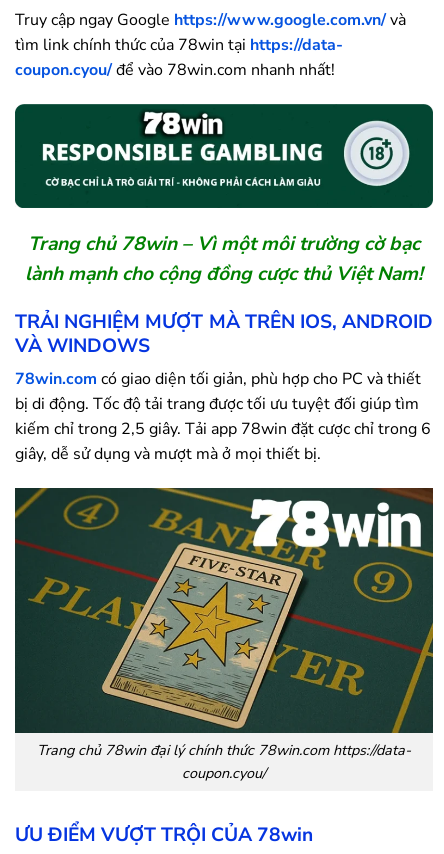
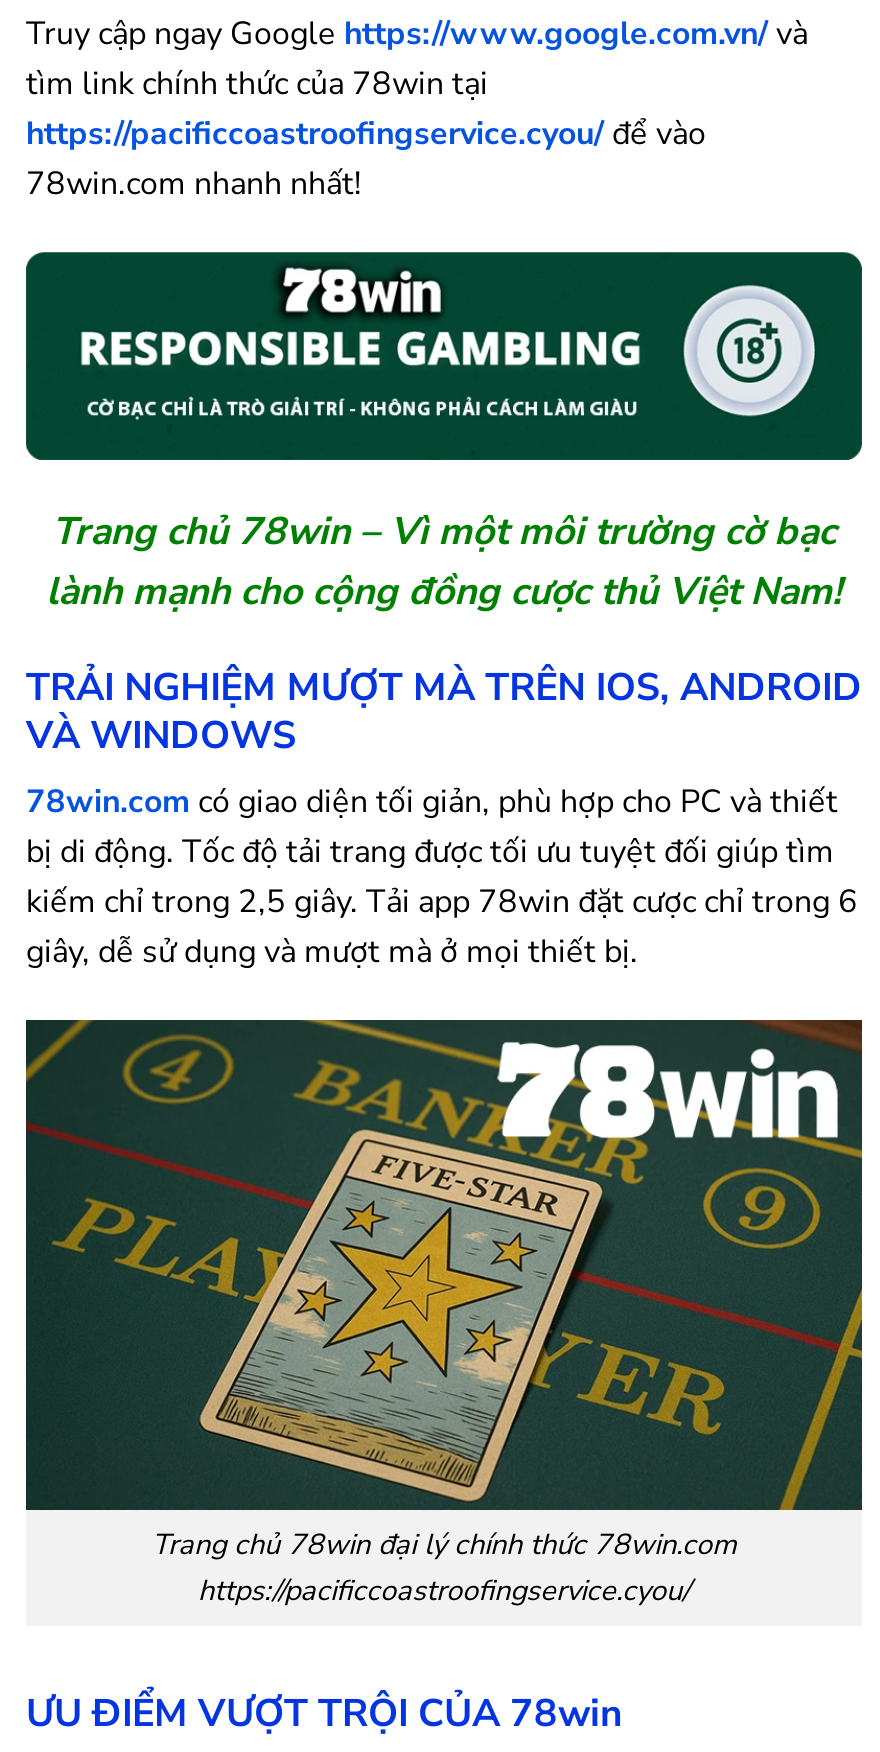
[15,34,343,81] tìm link chính thức của 78win tại https://data- | coupon.cyou/ để vào 78win.com nhanh nhất! -> [26,62,706,206] tìm link chính thức của 78win tại | https://pacificcoastroofingservice.cyou/ để vào | 78win.com nhanh nhất!
[37,740,411,783] Trang chủ 78win đại lý chính thức 78win.com https://data- | coupon.cyou/ -> [152,1524,736,1610] Trang chủ 78win đại lý chính thức 78win.com | https://pacificcoastroofingservice.cyou/

